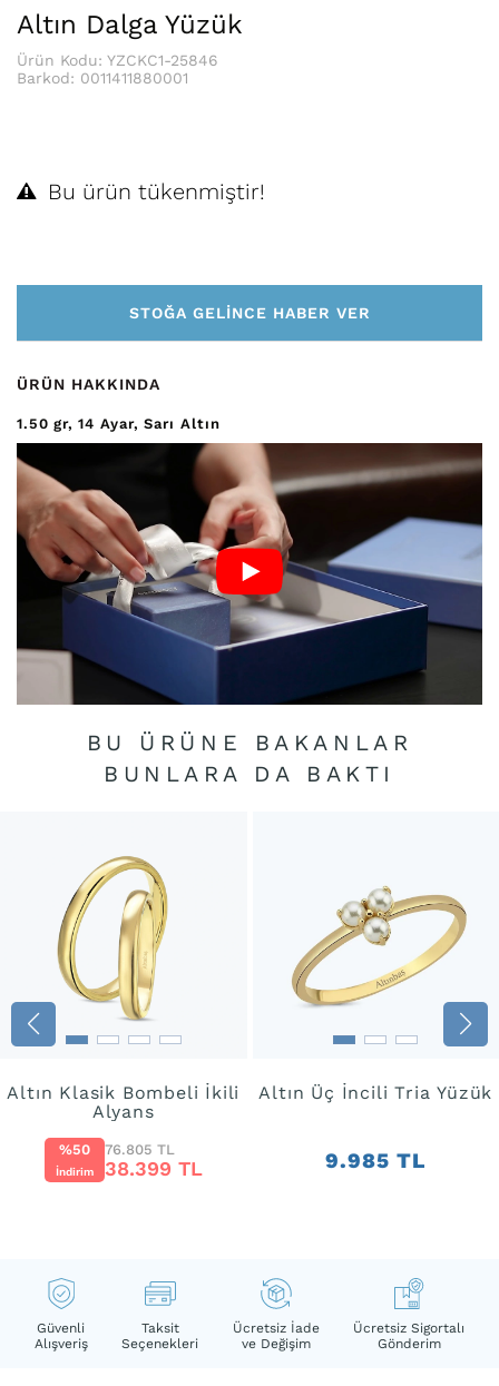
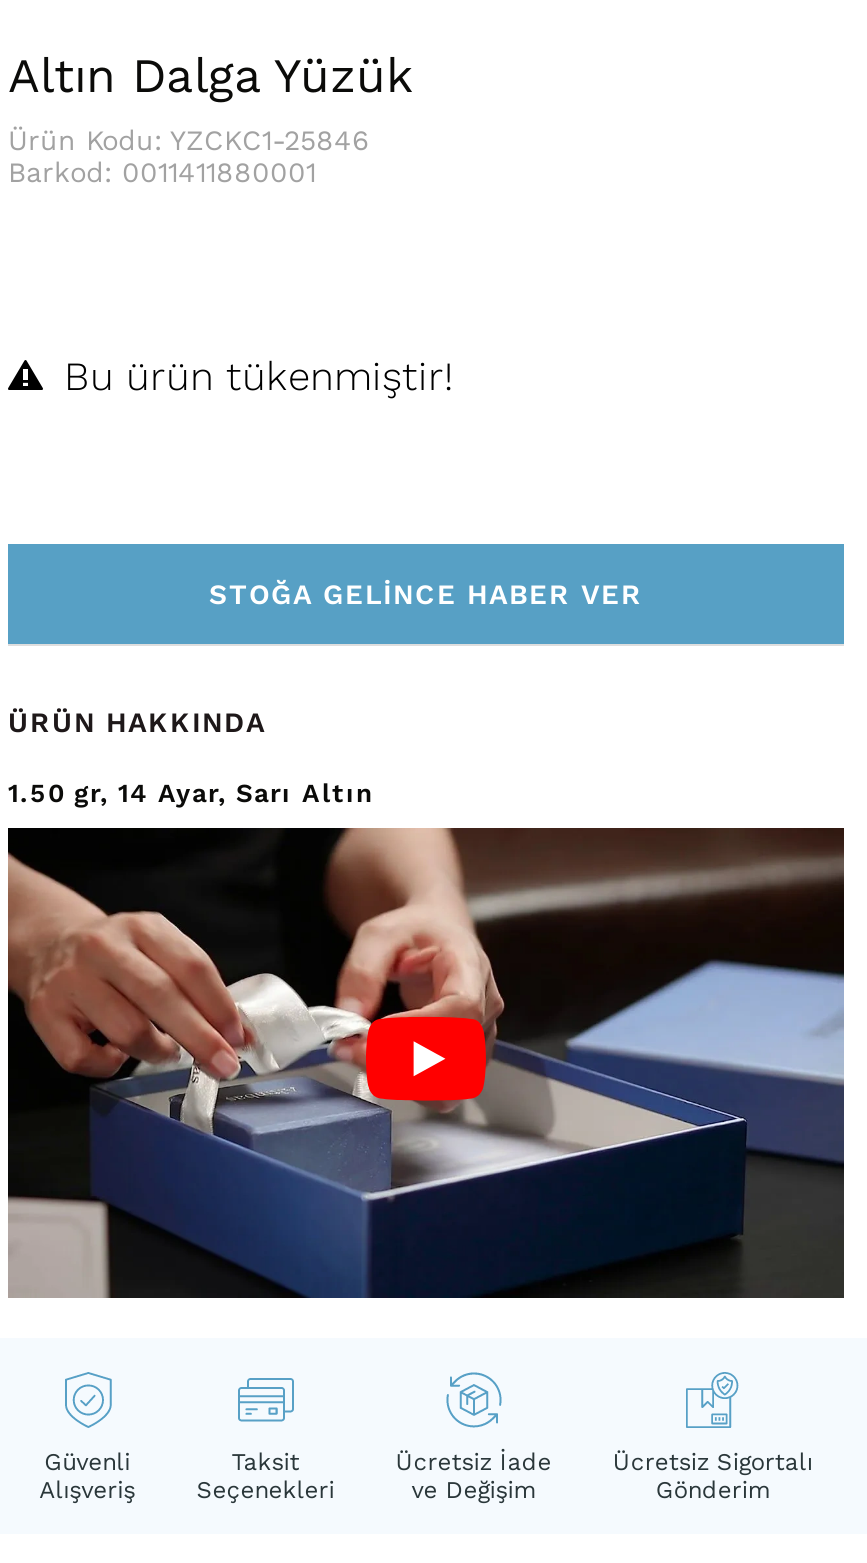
[86,729,412,787] BU ÜRÜNE BAKANLAR | BUNLARA DA BAKTI -> none
[7,855,240,1178] [image] | Altın Klasik Bombeli İkili | Alyans | %50 | İndirim -> none
[259,885,492,1173] [image] | Altın Üç İncili Tria Yüzük | 9.985 TL -> none
[104,1141,202,1180] 76.805 TL | 38.399 TL -> none

